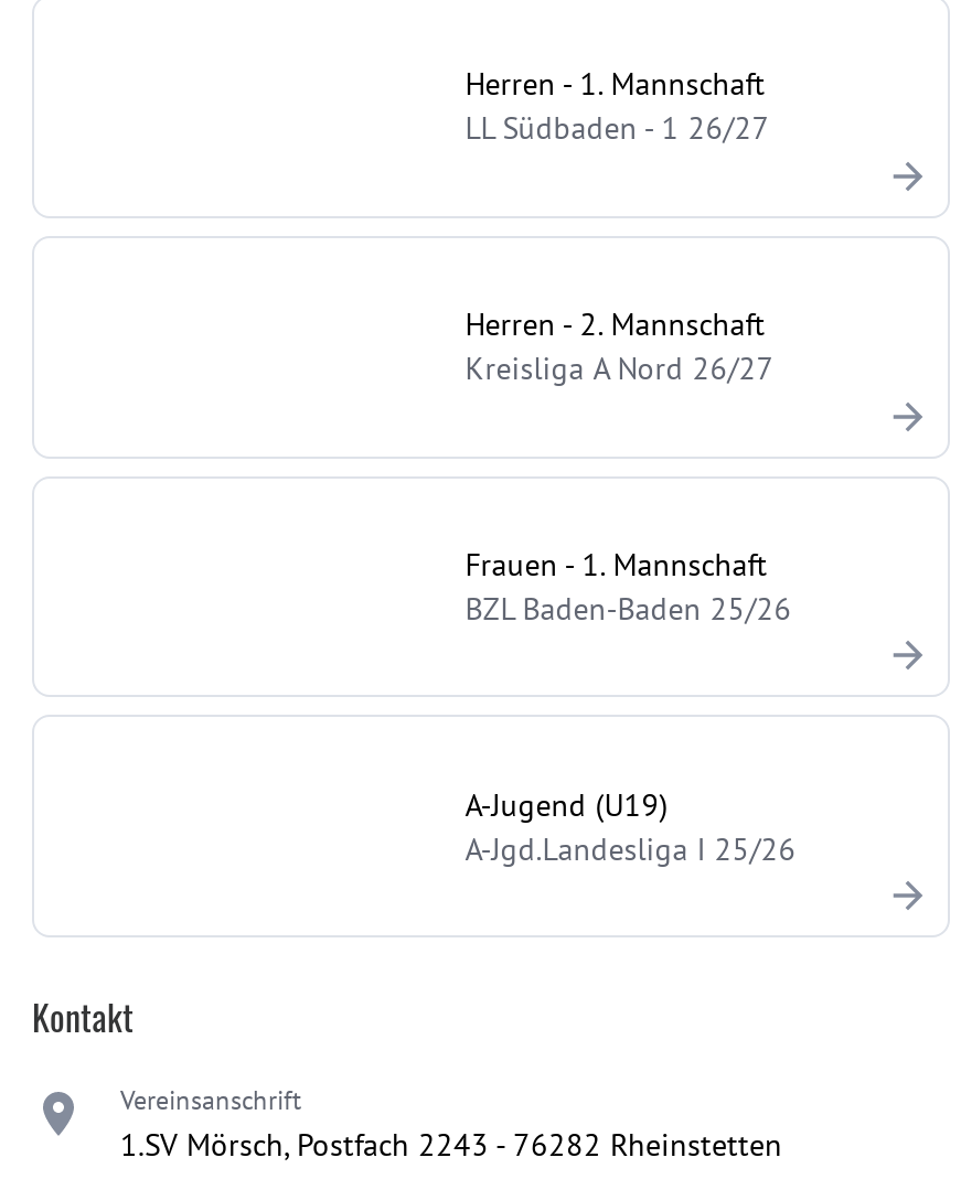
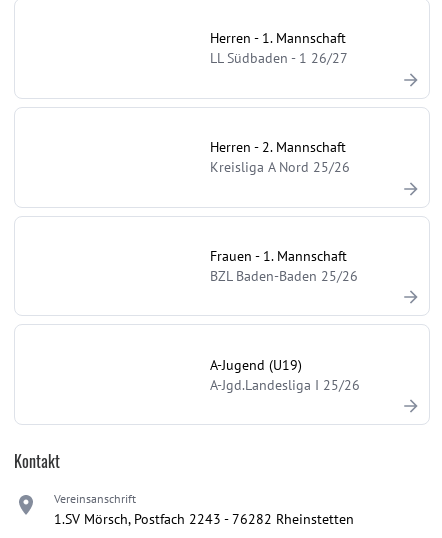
[465,349,774,389] Kreisliga A Nord 26/27 -> [210,158,350,176] Kreisliga A Nord 25/26

